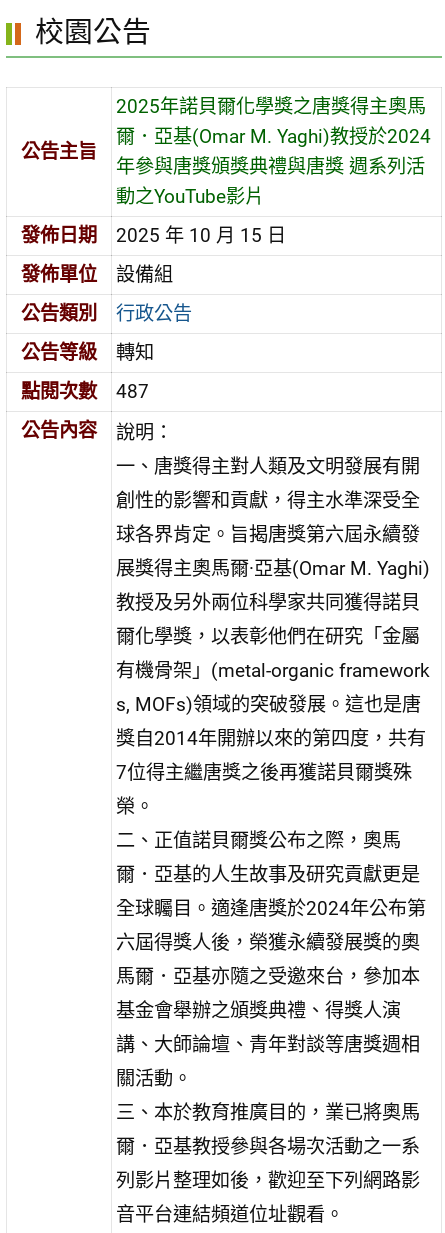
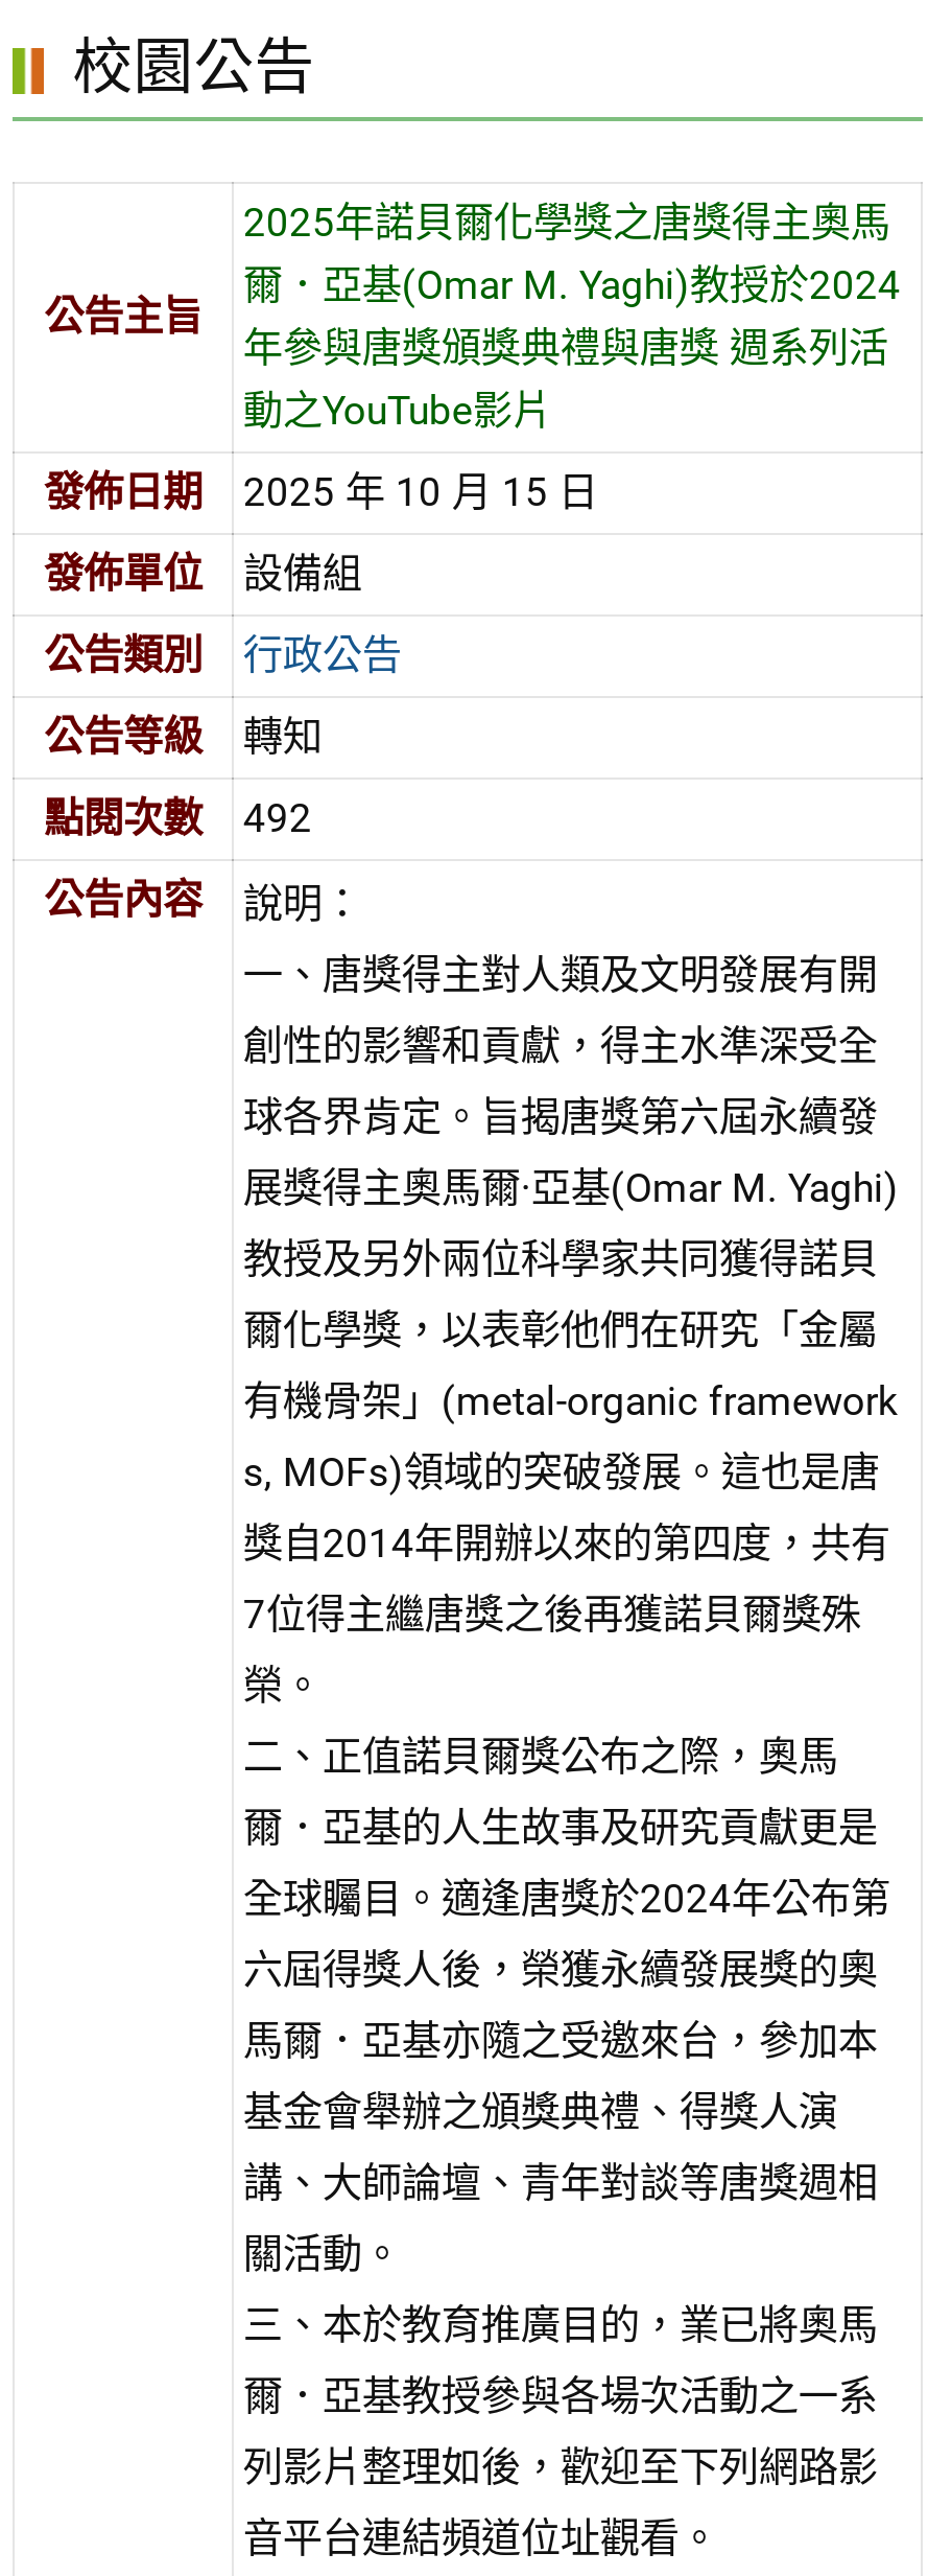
[21,380,149,403] 點閱次數 487 -> [44,795,312,843] 點閱次數 492

